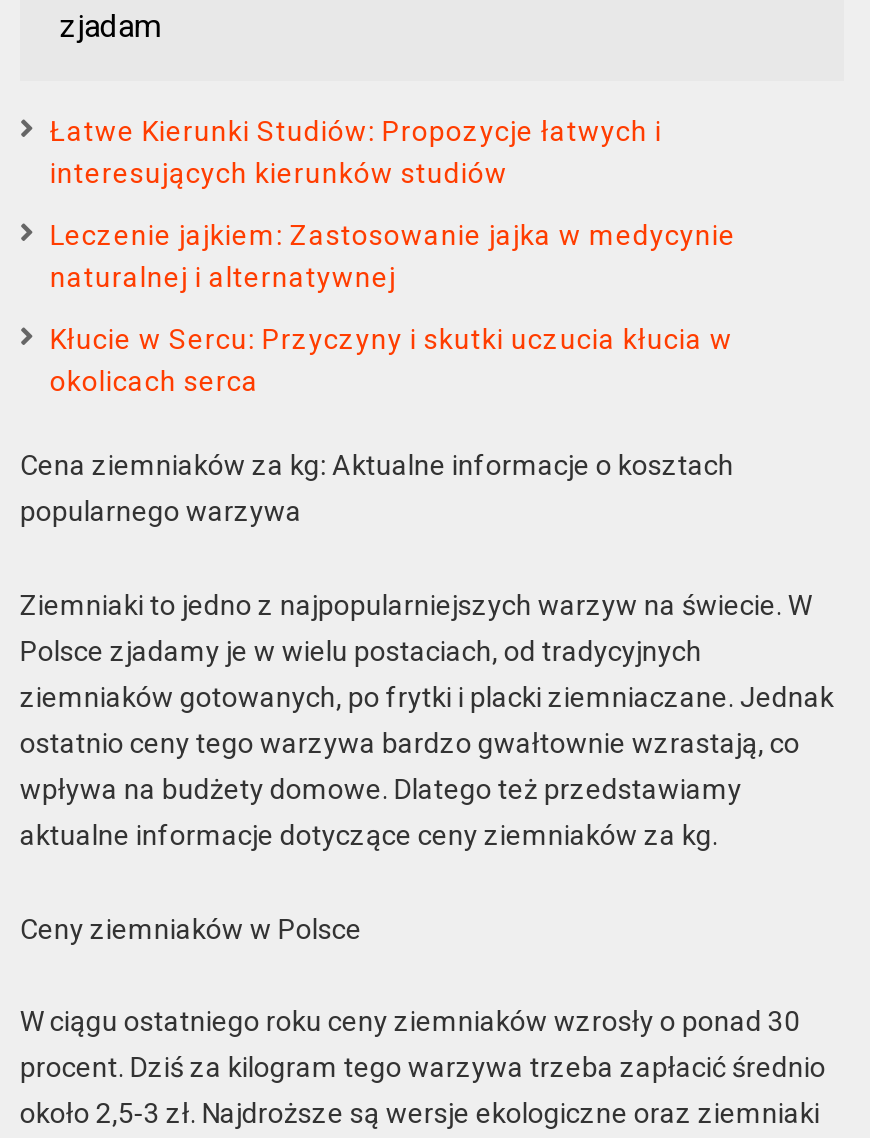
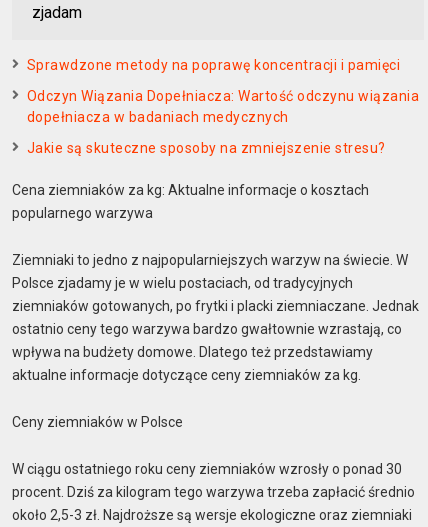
[50,114,662,188] Łatwe Kierunki Studiów: Propozycje łatwych i | interesujących kierunków studiów -> [27,57,400,73] Sprawdzone metody na poprawę koncentracji i pamięci
[50,218,736,292] Leczenie jajkiem: Zastosowanie jajka w medycynie | naturalnej i alternatywnej -> [27,88,419,125] Odczyn Wiązania Dopełniacza: Wartość odczynu wiązania | dopełniacza w badaniach medycznych
[50,322,733,396] Kłucie w Sercu: Przyczyny i skutki uczucia kłucia w | okolicach serca -> [27,140,386,156] Jakie są skuteczne sposoby na zmniejszenie stresu?

